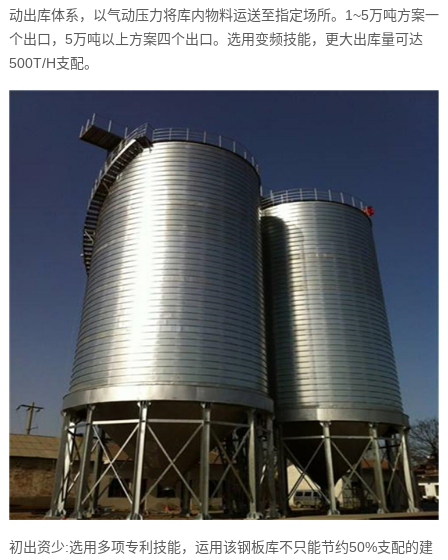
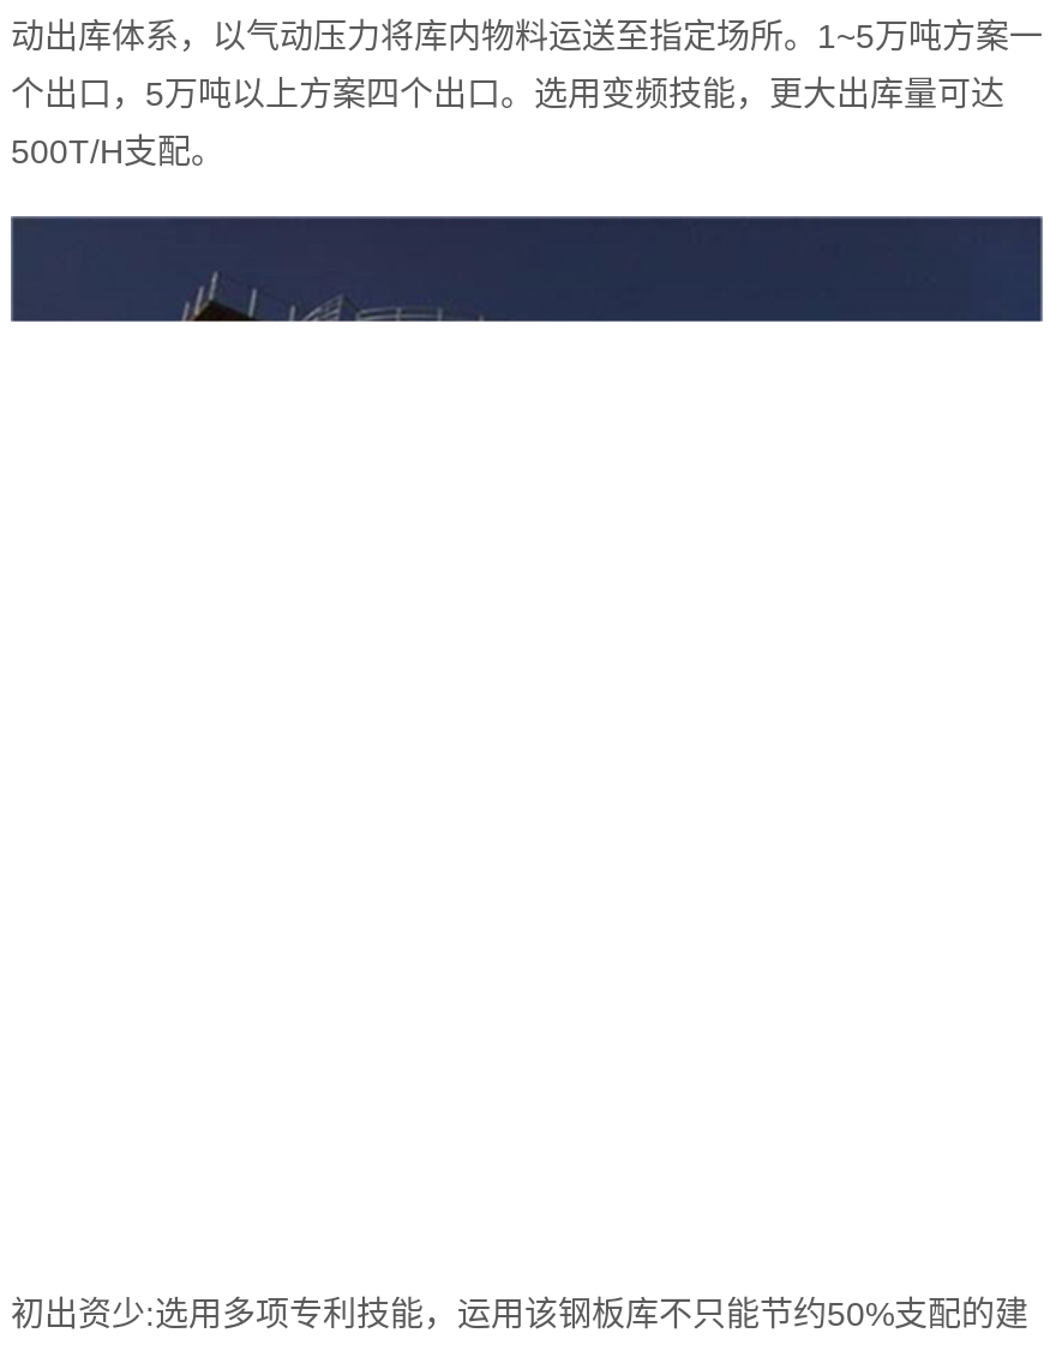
[8,133,440,521] [image] -> none

